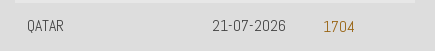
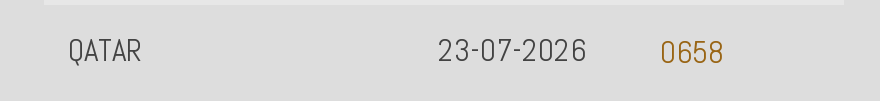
[212,16,286,36] 21-07-2026 -> [438,31,586,71] 23-07-2026
[323,16,355,36] 1704 -> [660,32,724,72] 0658

